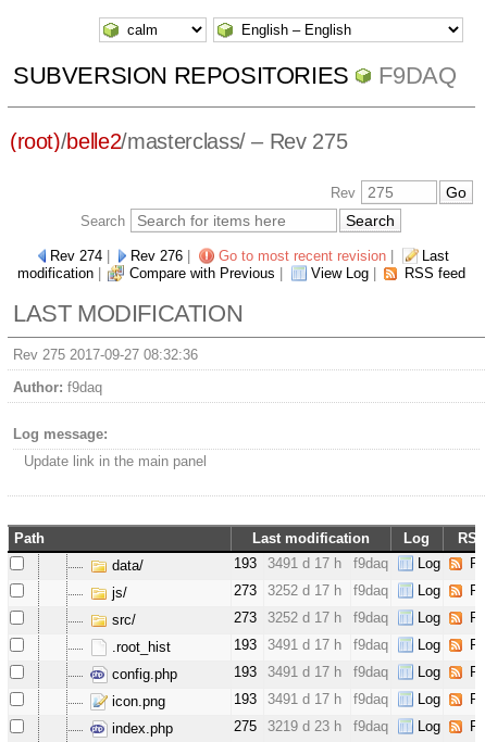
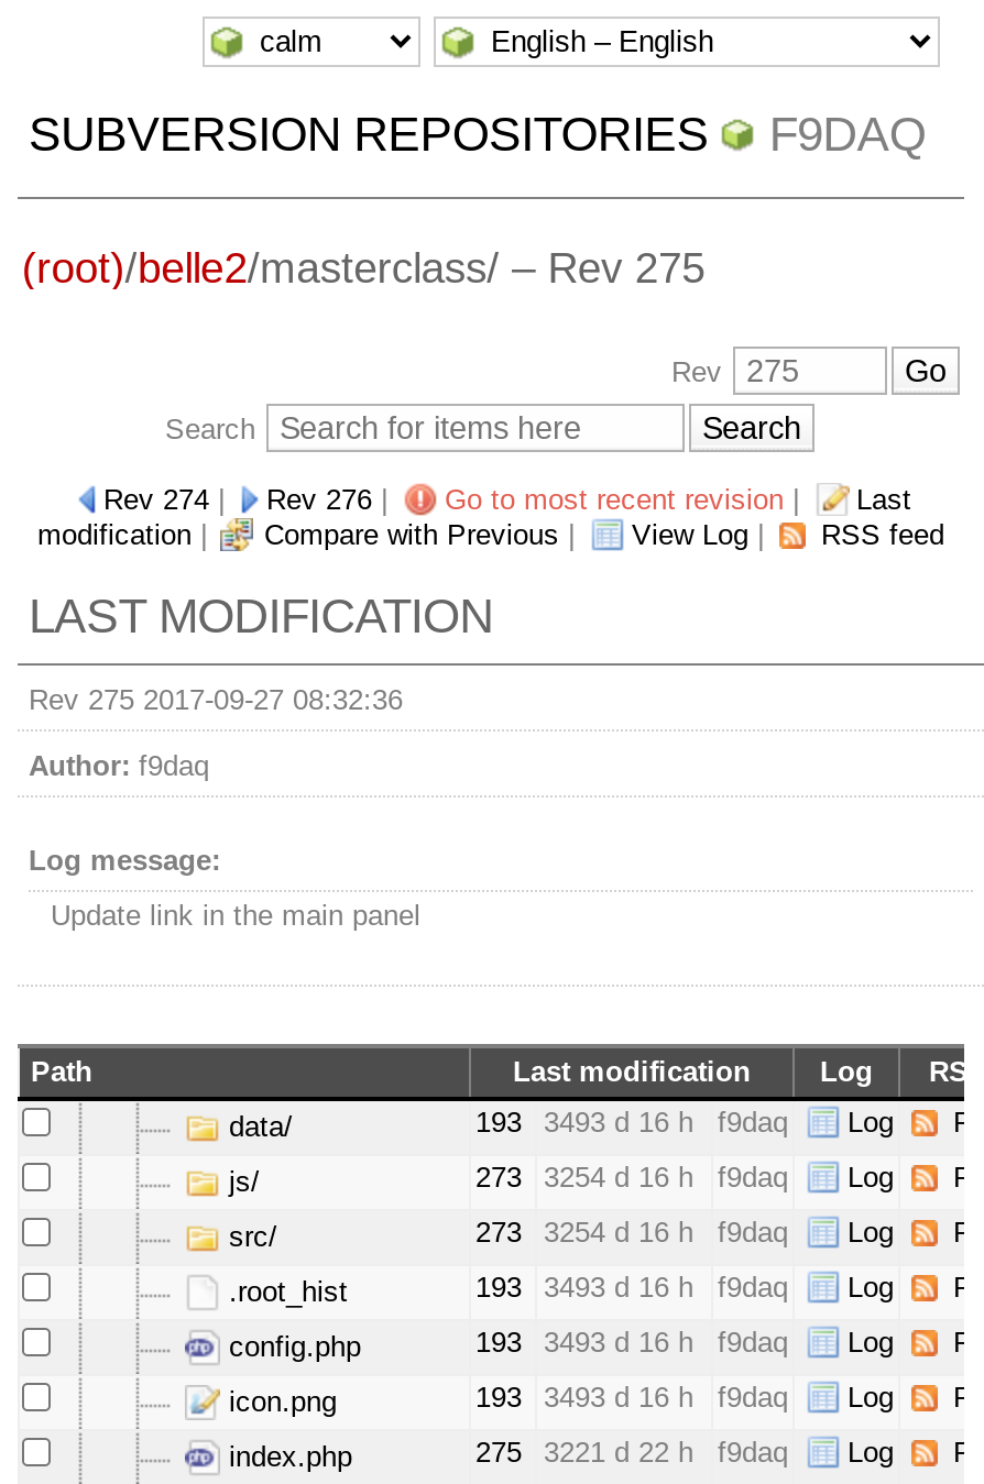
[268,555,341,572] 3491 d 17 h -> [544,1106,693,1139] 3493 d 16 h
[268,582,341,599] 3252 d 17 h -> [544,1161,693,1194] 3254 d 16 h
[268,610,341,626] 3252 d 17 h -> [544,1216,693,1249] 3254 d 16 h
[268,637,341,653] 3491 d 17 h -> [544,1271,693,1304] 3493 d 16 h
[268,664,341,680] 3491 d 17 h -> [544,1326,693,1359] 3493 d 16 h
[268,691,341,707] 3491 d 17 h -> [544,1381,693,1414] 3493 d 16 h
[268,718,341,735] 3219 d 23 h -> [544,1436,693,1469] 3221 d 22 h

